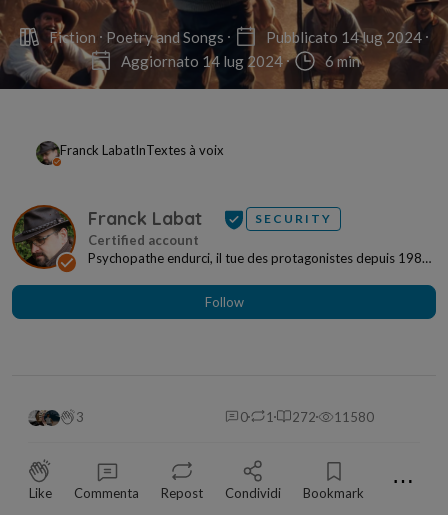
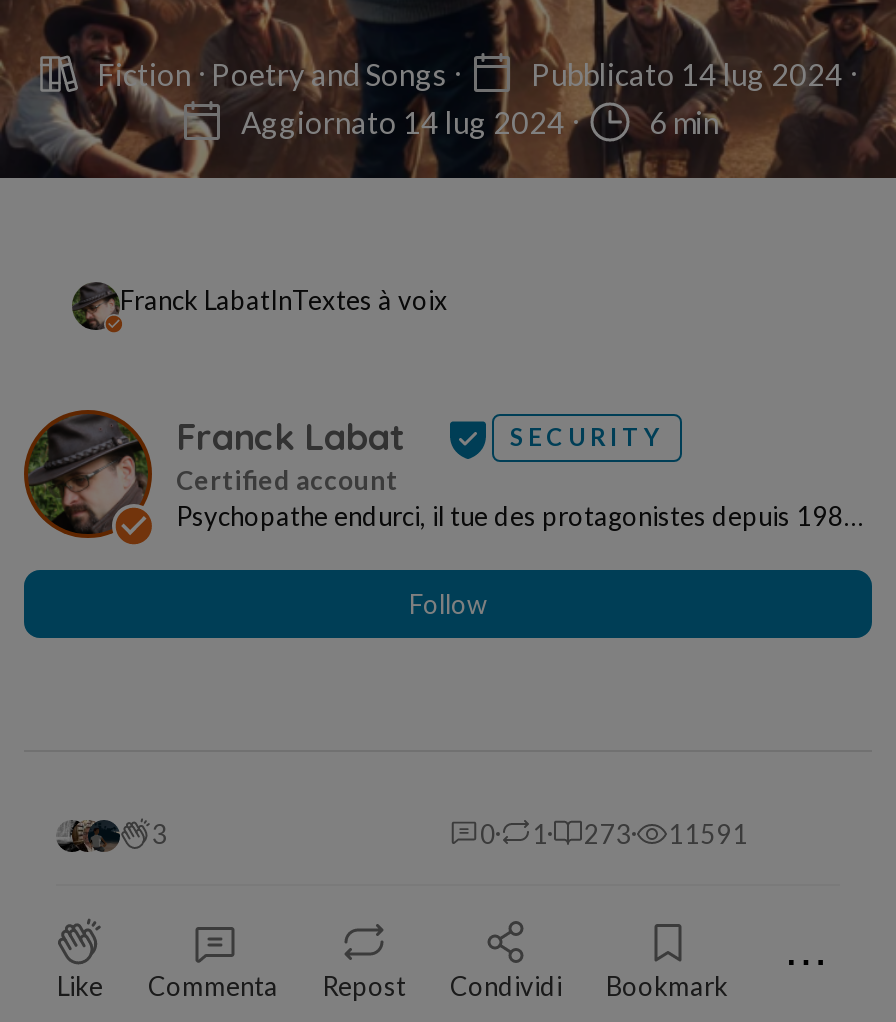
[292,409,316,425] 272 -> [584,818,632,850] 273
[334,409,374,425] 11580 -> [668,818,748,850] 11591

